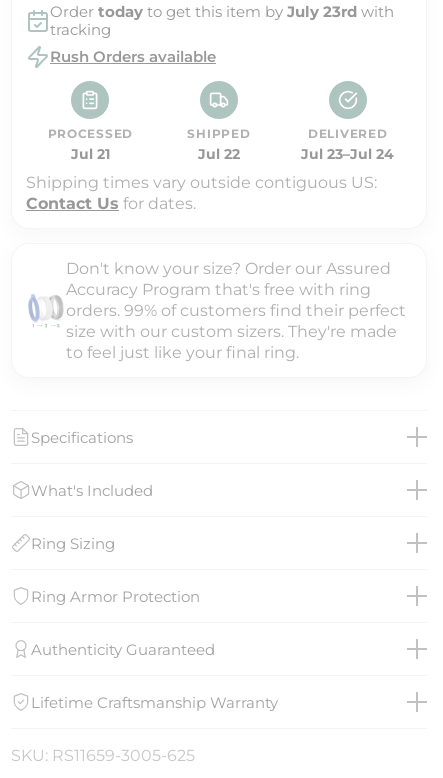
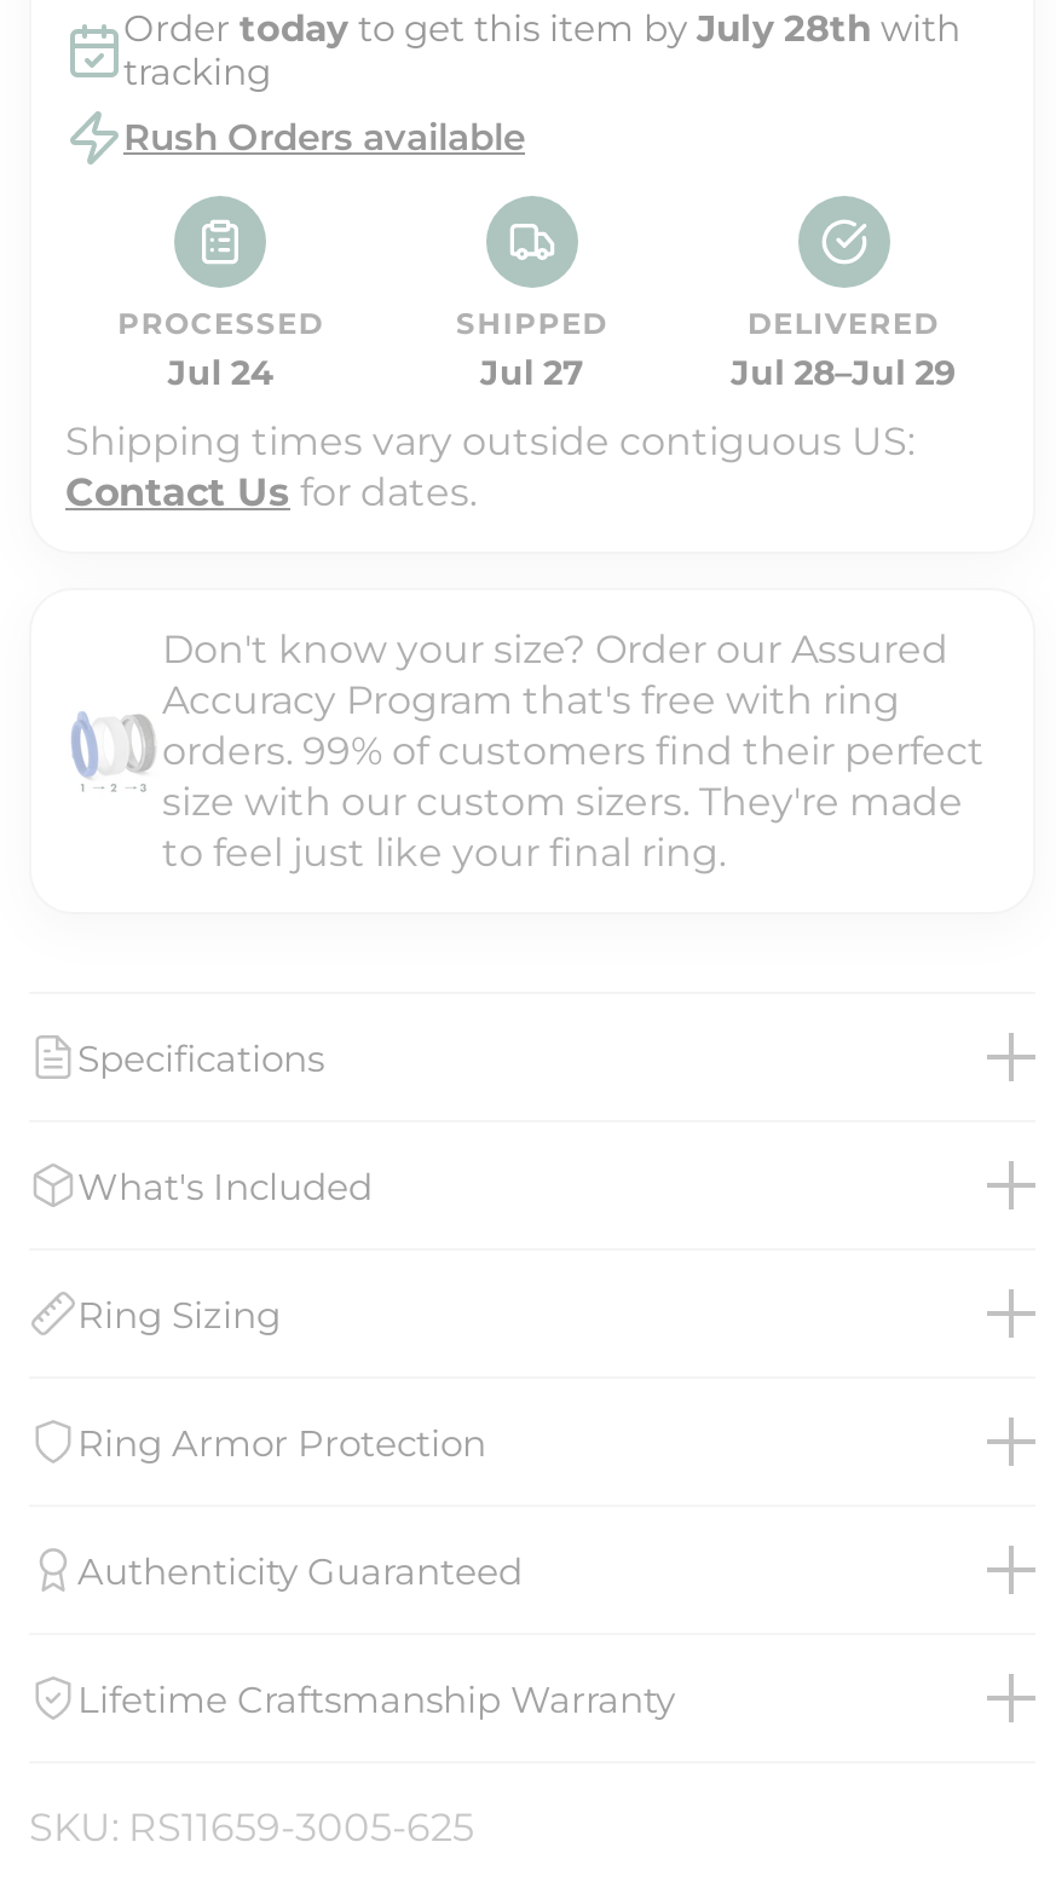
[50,2,394,21] Order today to get this item by July 23rd with -> [123,5,960,51] Order today to get this item by July 28th with
[71,145,110,163] Jul 21 -> [168,351,274,395] Jul 24
[198,145,240,163] Jul 22 -> [480,351,584,395] Jul 27
[301,145,394,163] Jul 23–Jul 24 -> [731,351,956,395] Jul 28–Jul 29

